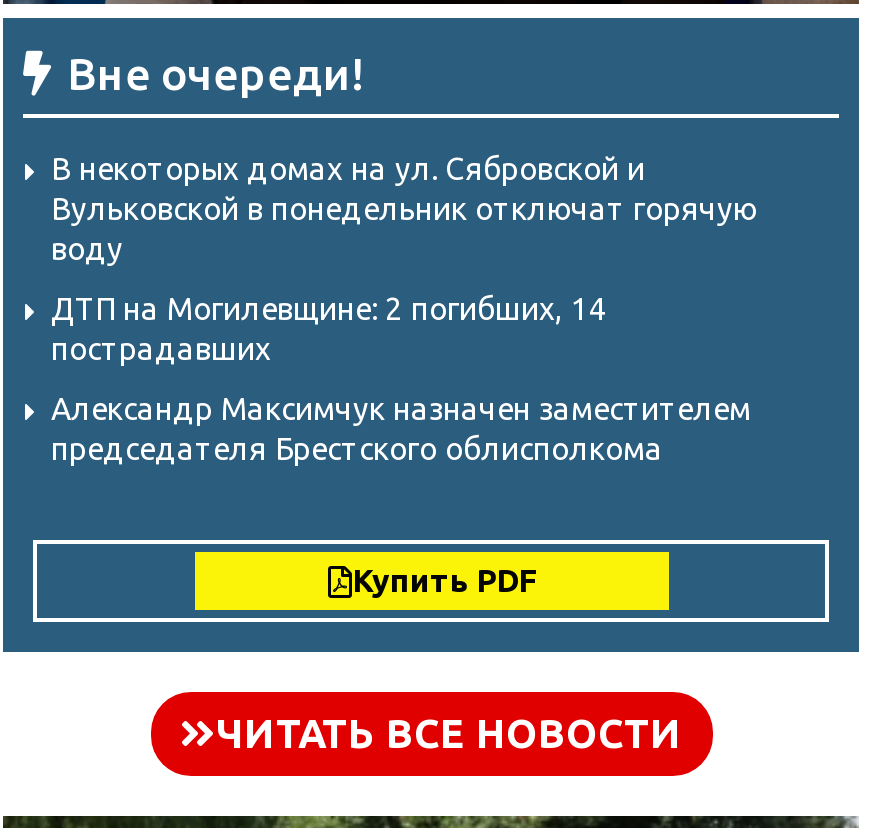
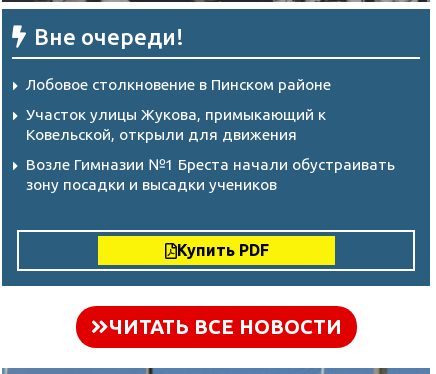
[51,152,757,266] В некоторых домах на ул. Сябровской и | Вульковской в понедельник отключат горячую | воду -> [26,76,331,93] Лобовое столкновение в Пинском районе
[51,292,607,366] ДТП на Могилевщине: 2 погибших, 14 | пострадавших -> [26,106,326,143] Участок улицы Жукова, примыкающий к | Ковельской, открыли для движения
[51,392,751,466] Александр Максимчук назначен заместителем | председателя Брестского облисполкома -> [26,156,395,193] Возле Гимназии №1 Бреста начали обустраивать | зону посадки и высадки учеников

